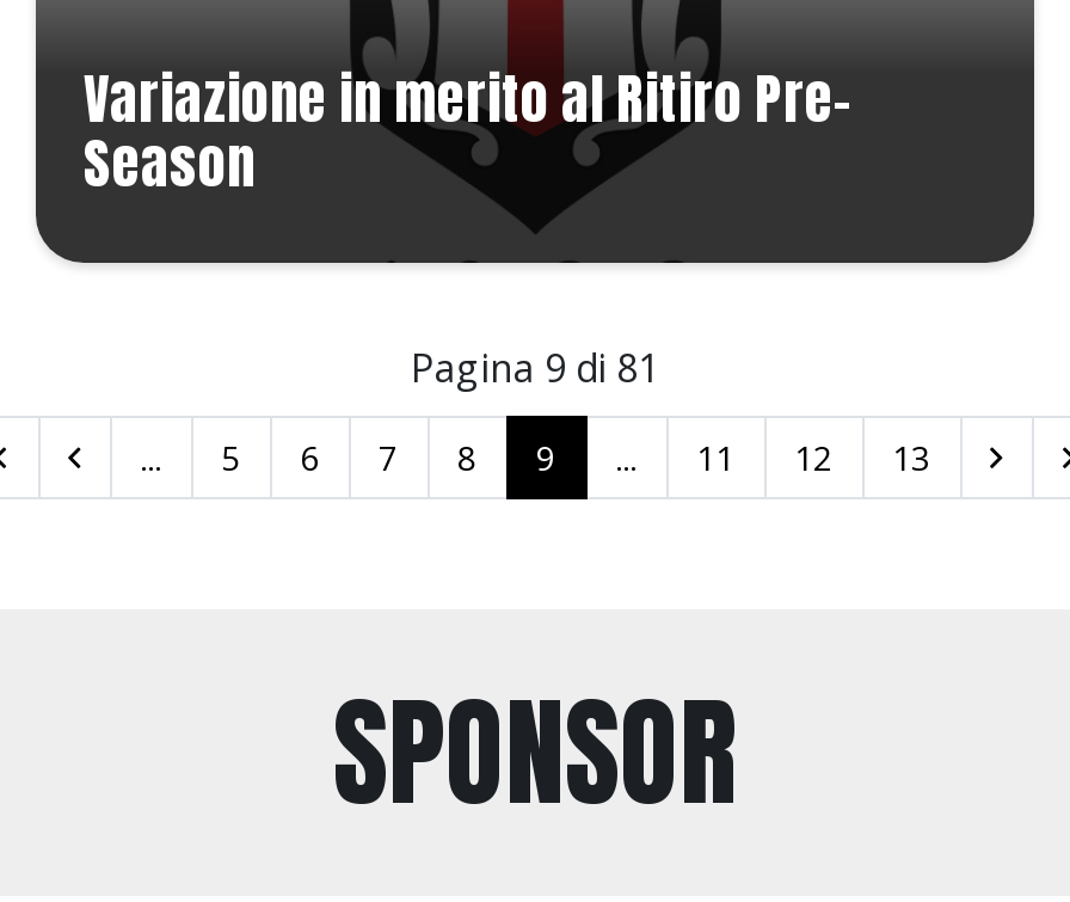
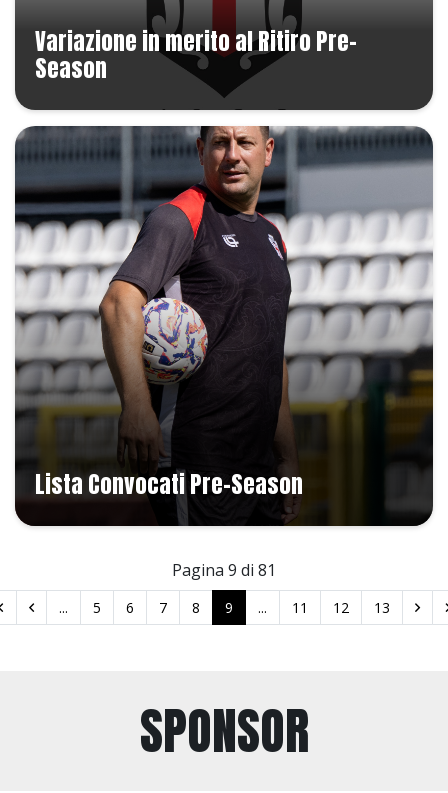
none -> [15,125,433,526] [image] | Lista Convocati Pre-Season

